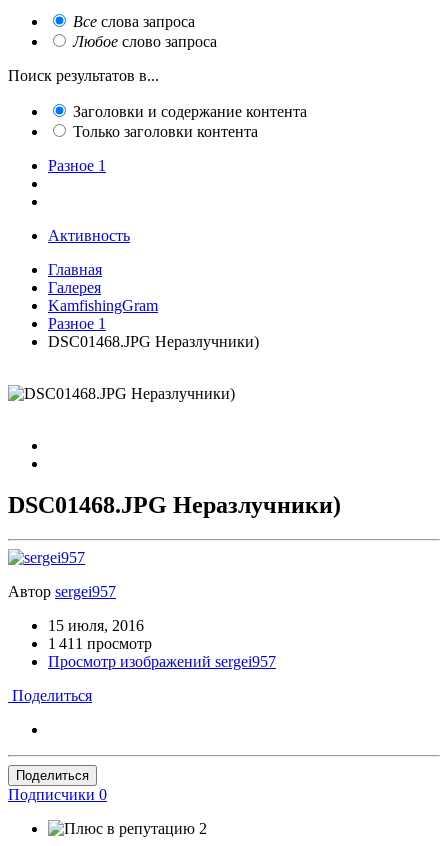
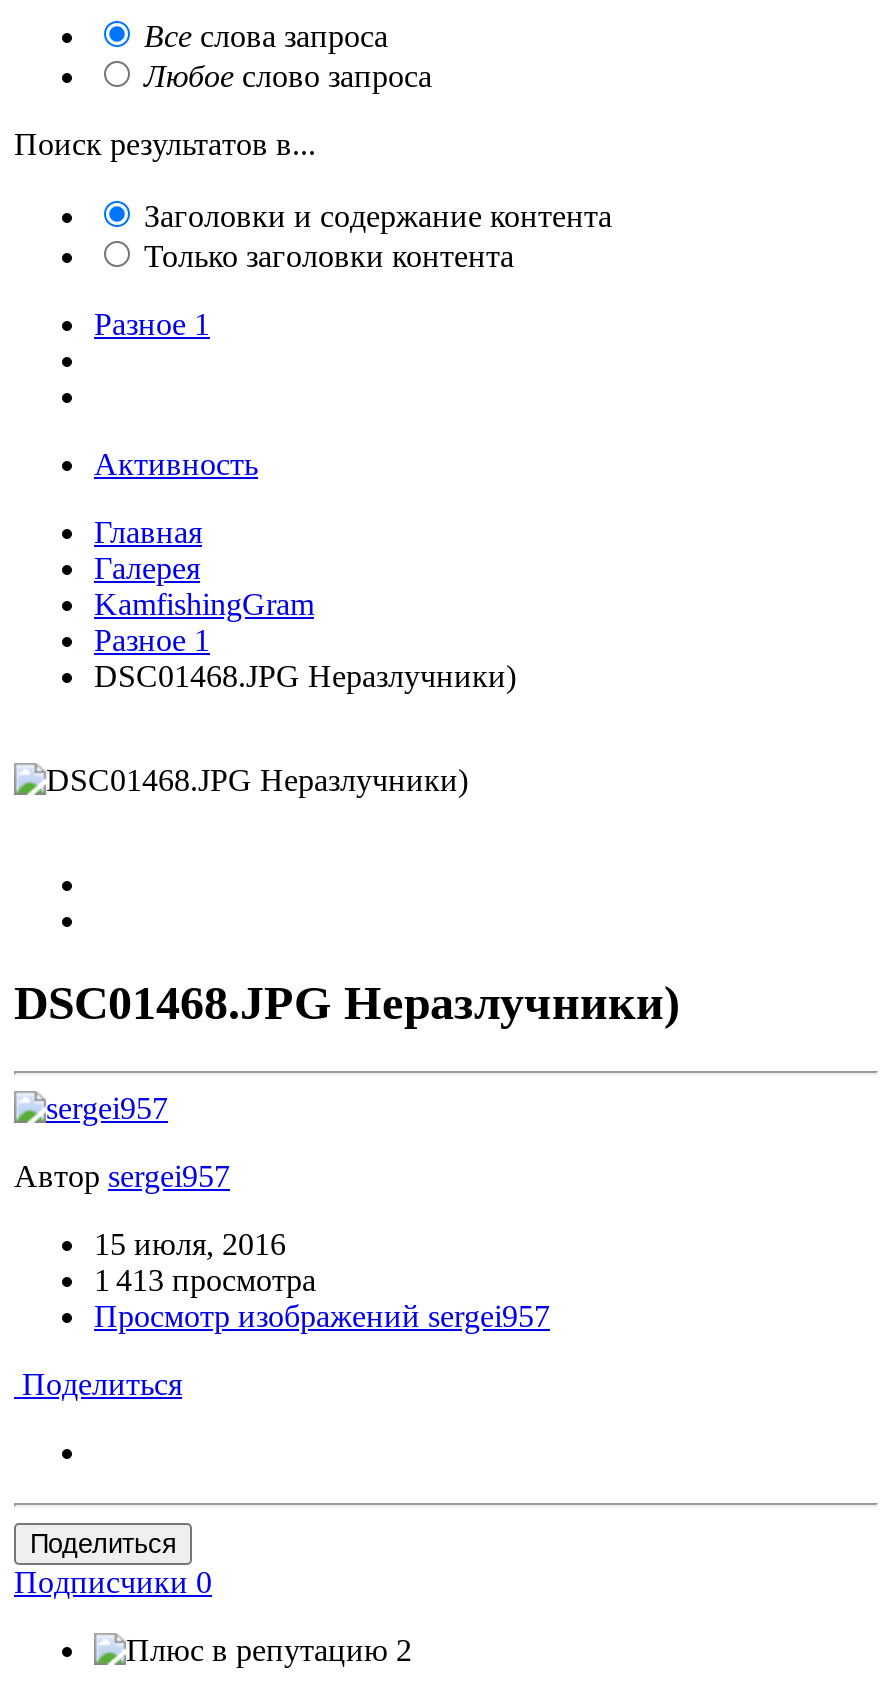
[48,635,152,652] 1 411 просмотр -> [94,1264,316,1298] 1 413 просмотра

